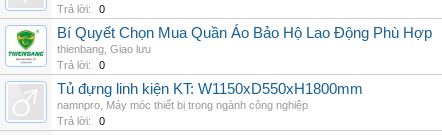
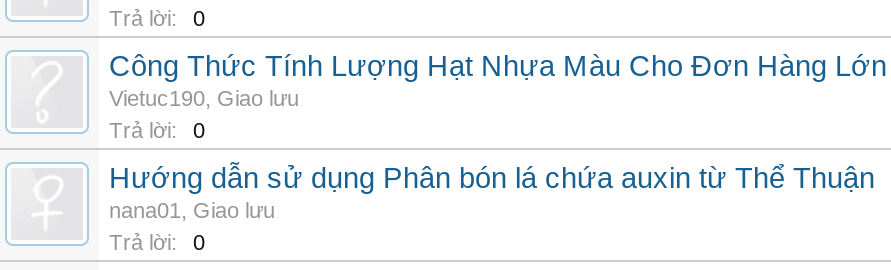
[8,29,43,63] [image] -> none
[57,25,432,55] Bí Quyết Chọn Mua Quần Áo Bảo Hộ Lao Động Phù Hợp | thienbang, Giao lưu -> [109,50,887,110] Công Thức Tính Lượng Hạt Nhựa Màu Cho Đơn Hàng Lớn | Vietuc190, Giao lưu
[57,81,363,111] Tủ đựng linh kiện KT: W1150xD550xH1800mm | namnpro, Máy móc thiết bị trong ngành công nghiệp -> [109,162,875,222] Hướng dẫn sử dụng Phân bón lá chứa auxin từ Thể Thuận | nana01, Giao lưu

